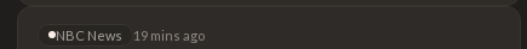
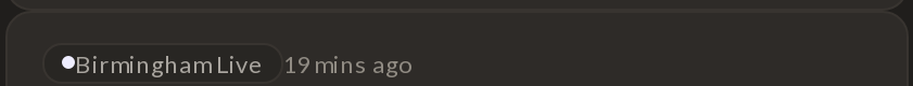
[56,27,122,42] NBC News -> [75,48,264,76] Birmingham Live

